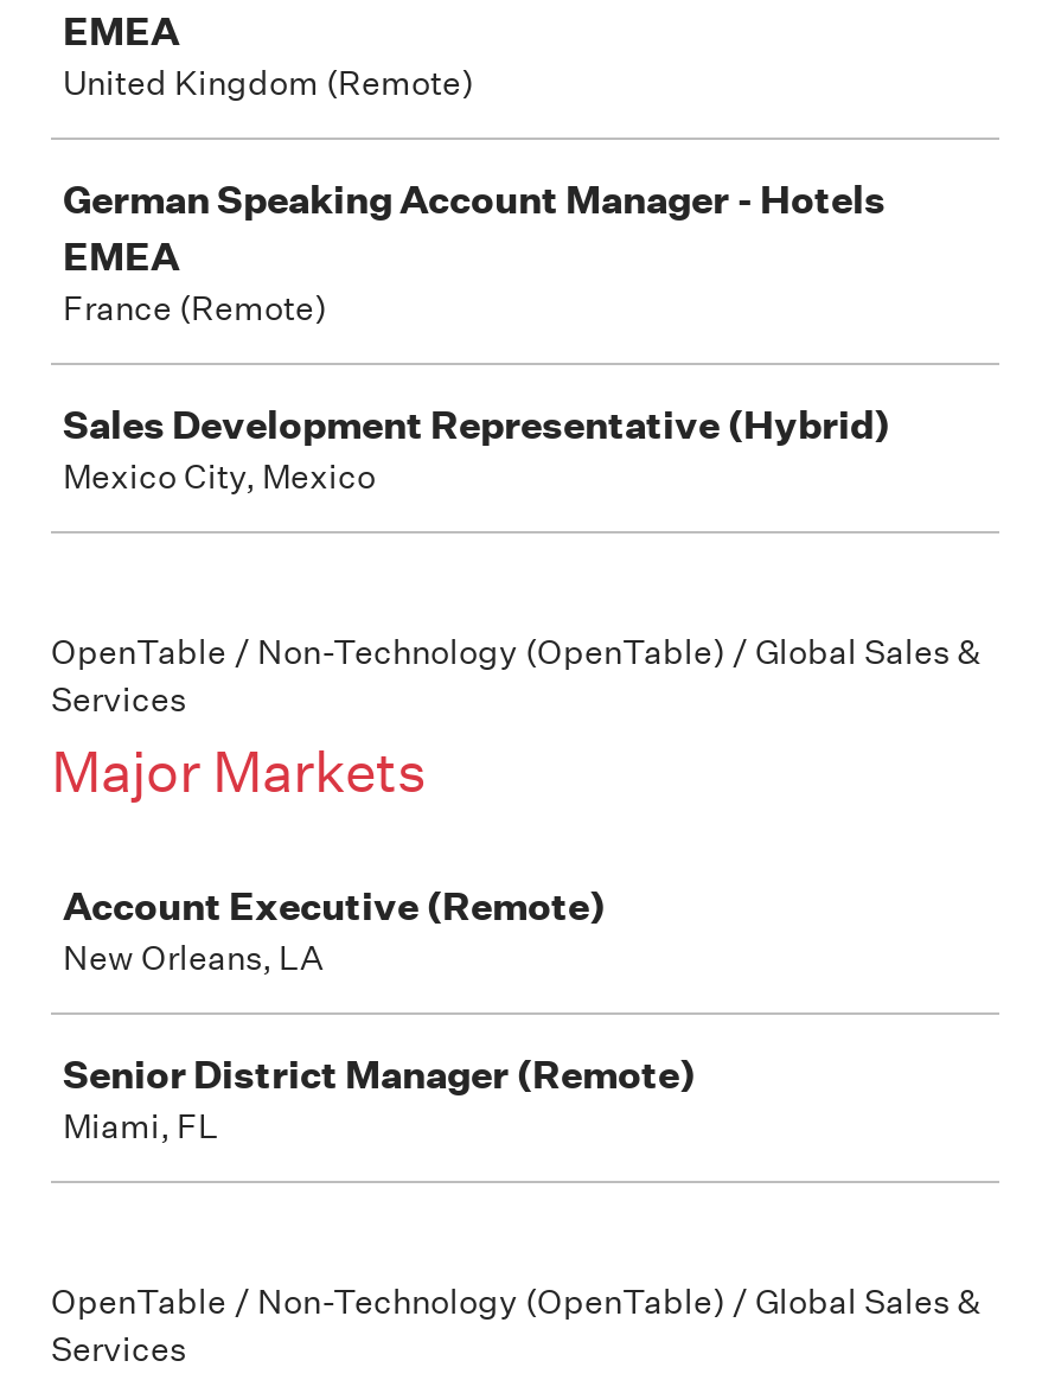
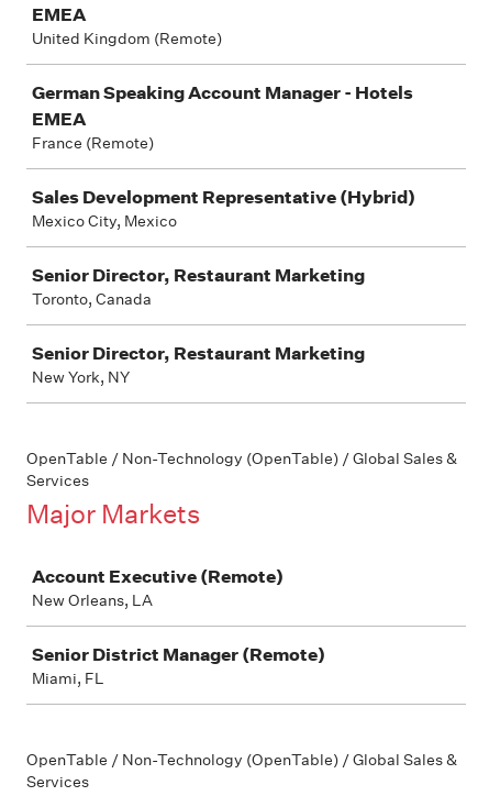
none -> [32,264,365,387] Senior Director, Restaurant Marketing | Toronto, Canada | Senior Director, Restaurant Marketing | New York, NY

